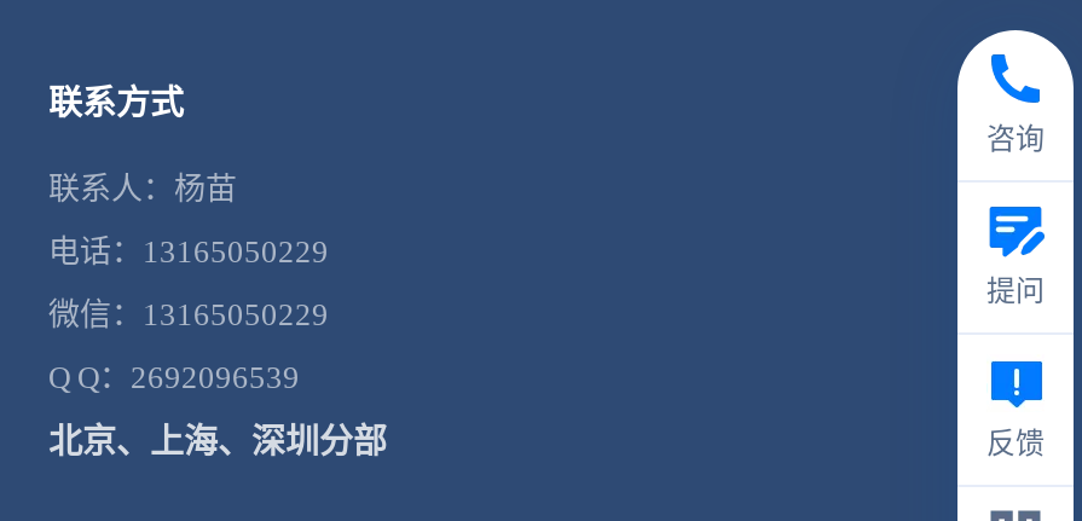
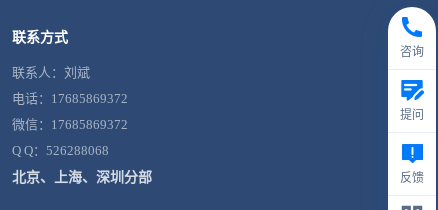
[48,170,237,207] 联系人：杨苗 -> [12,65,90,80] 联系人：刘斌
[48,233,329,270] 电话：13165050229 -> [12,91,128,106] 电话：17685869372
[48,296,329,332] 微信：13165050229 -> [12,117,128,132] 微信：17685869372
[48,359,300,395] Q Q：2692096539 -> [12,143,109,158] Q Q：526288068

